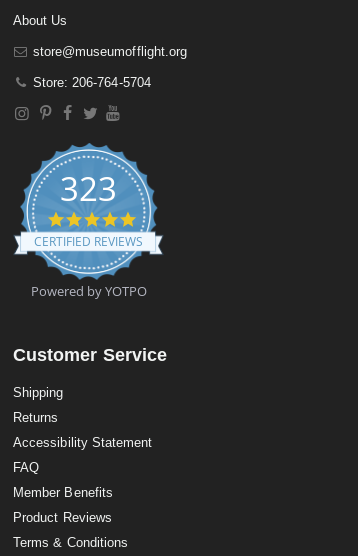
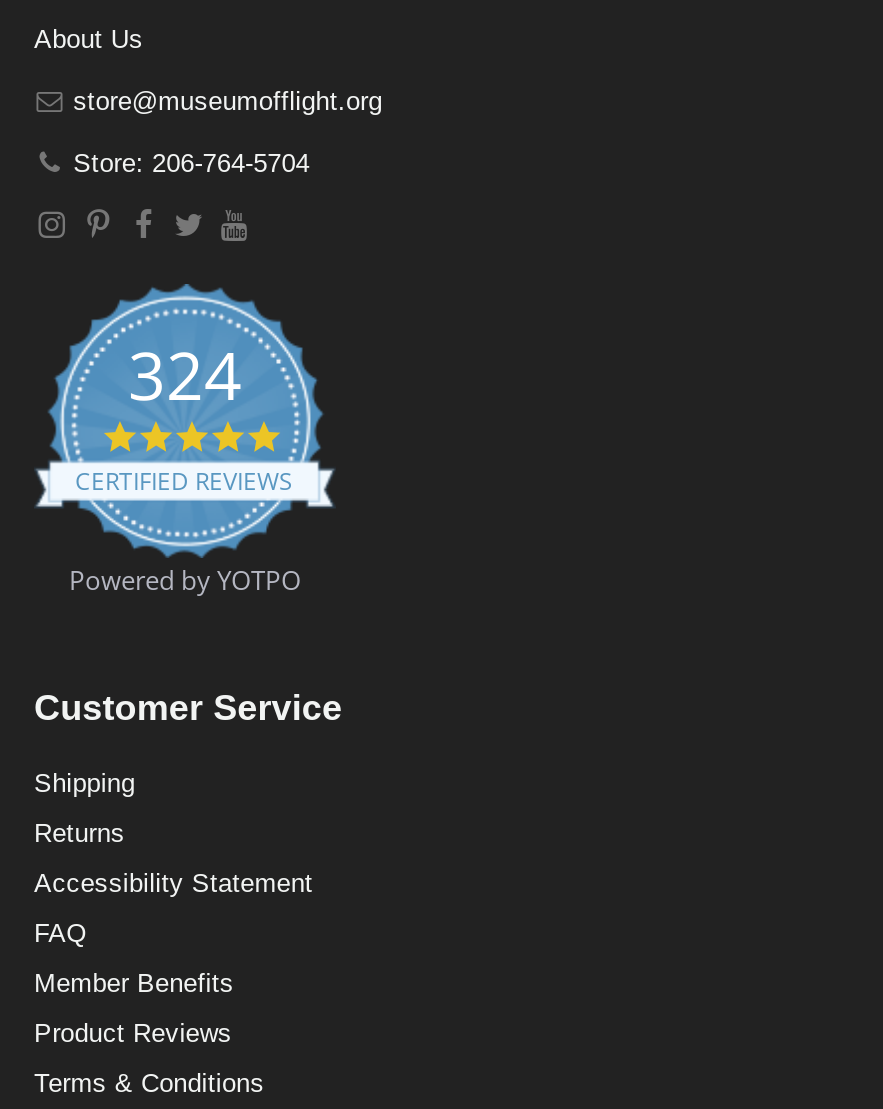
[60,166,117,211] 323 -> [128,329,242,419] 324

